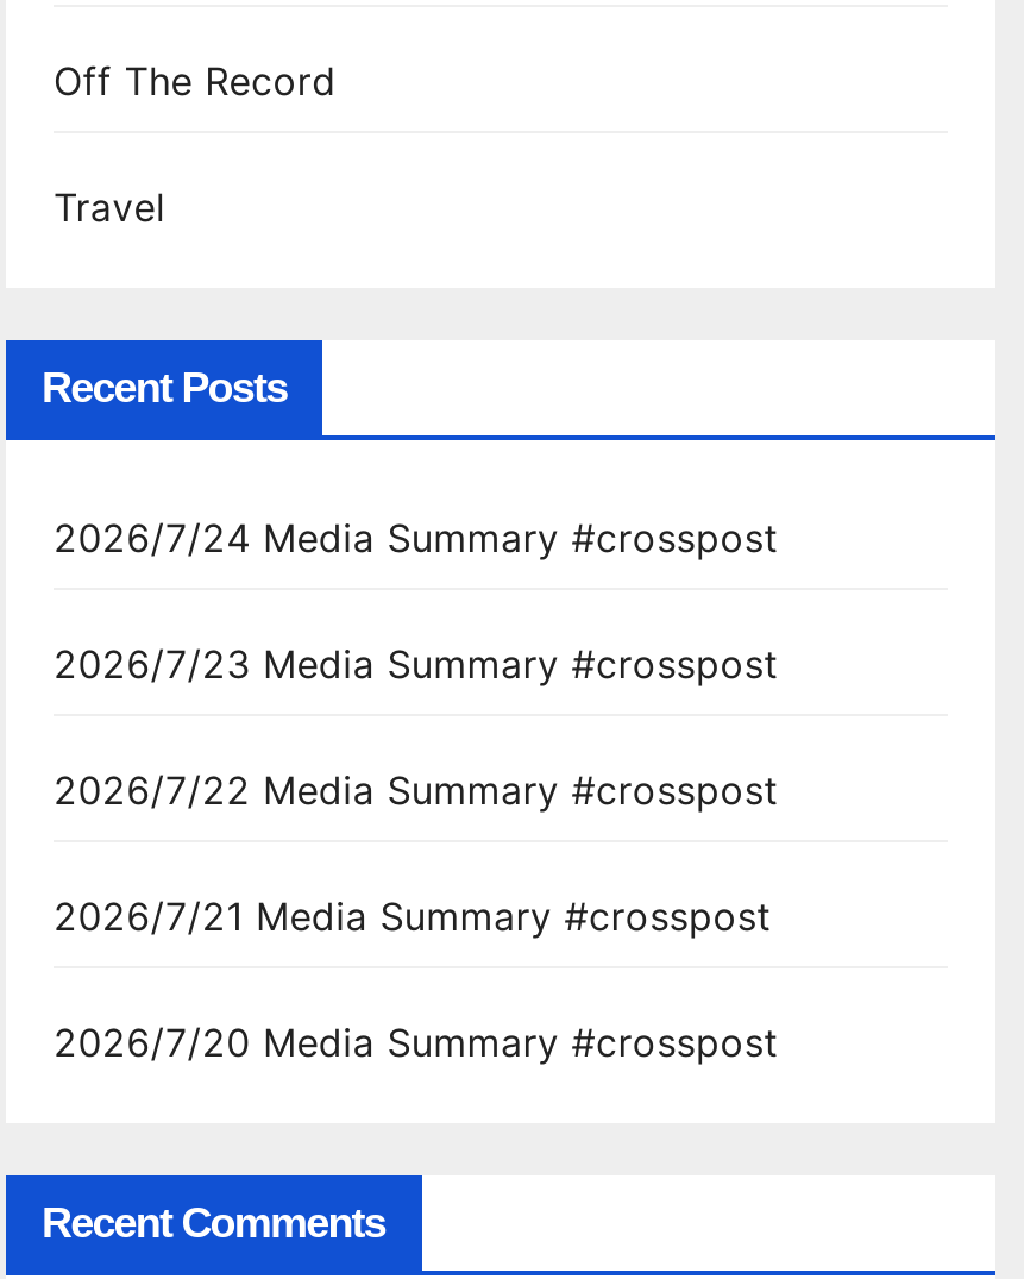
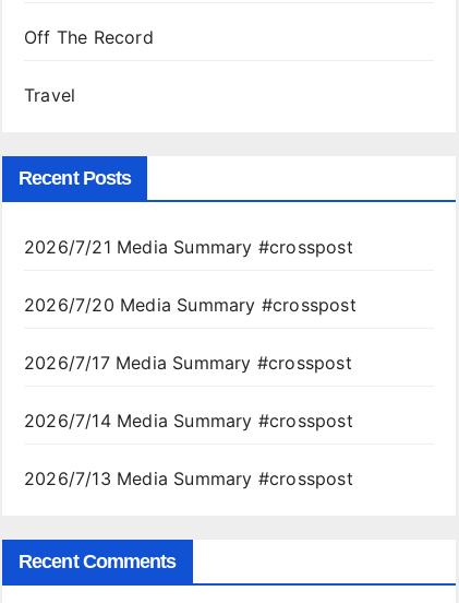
[54,514,779,814] 2026/7/24 Media Summary #crosspost | 2026/7/23 Media Summary #crosspost | 2026/7/22 Media Summary #crosspost -> none
moved [54,892,779,1066] -> [24,236,356,316]: 2026/7/21 Media Summary #crosspost | 2026/7/20 Media Summary #crosspost
none -> [24,352,353,489] 2026/7/17 Media Summary #crosspost | 2026/7/14 Media Summary #crosspost | 2026/7/13 Media Summary #crosspost

